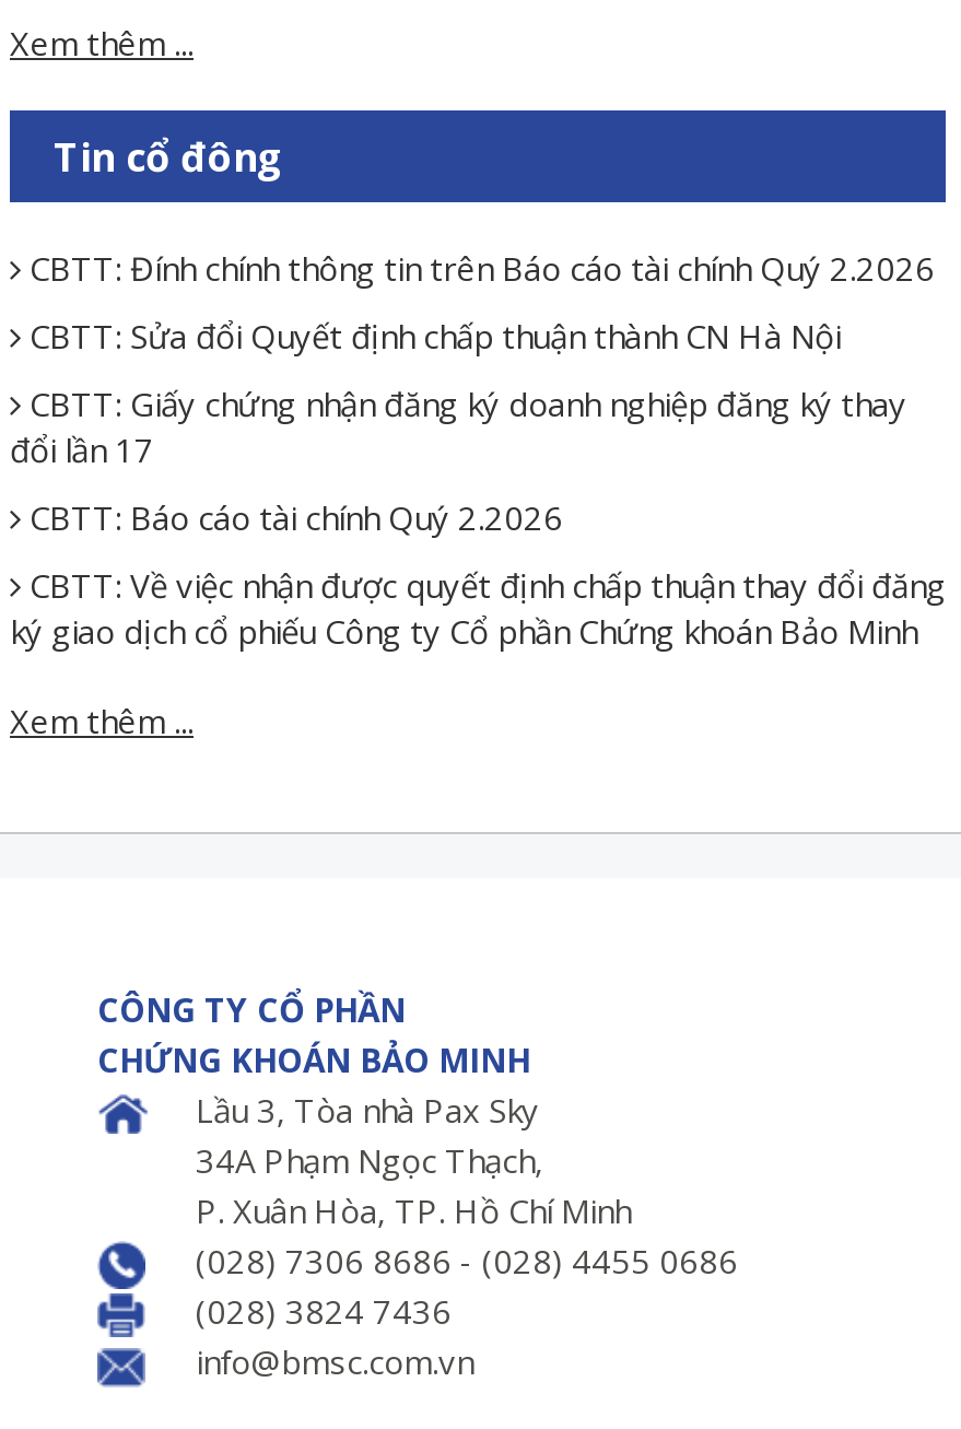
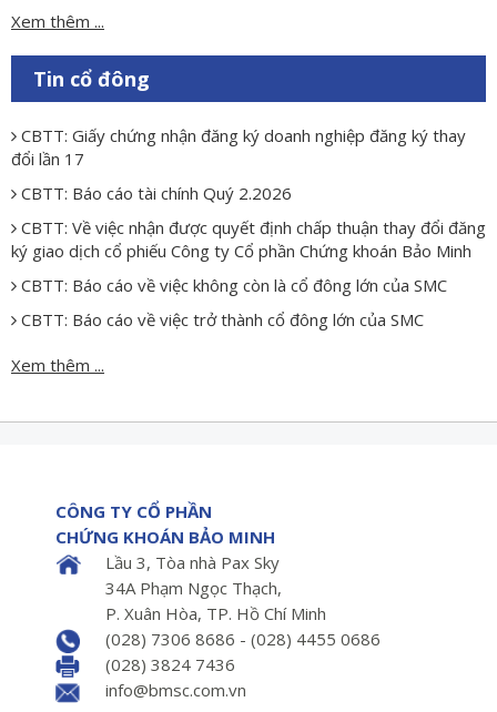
[21,246,935,358] CBTT: Đính chính thông tin trên Báo cáo tài chính Quý 2.2026 | CBTT: Sửa đổi Quyết định chấp thuận thành CN Hà Nội -> none
moved [10,382,946,653] -> [11,124,486,262]: CBTT: Giấy chứng nhận đăng ký doanh nghiệp đăng ký thay | đổi lần 17 | CBTT: Báo cáo tài chính Quý 2.2026 | CBTT: Về việc nhận được quyết định chấp thuận thay đổi đăng | ký giao dịch cổ phiếu Công ty Cổ phần Chứng khoán Bảo Minh
none -> [17,274,447,330] CBTT: Báo cáo về việc không còn là cổ đông lớn của SMC | CBTT: Báo cáo về việc trở thành cổ đông lớn của SMC

